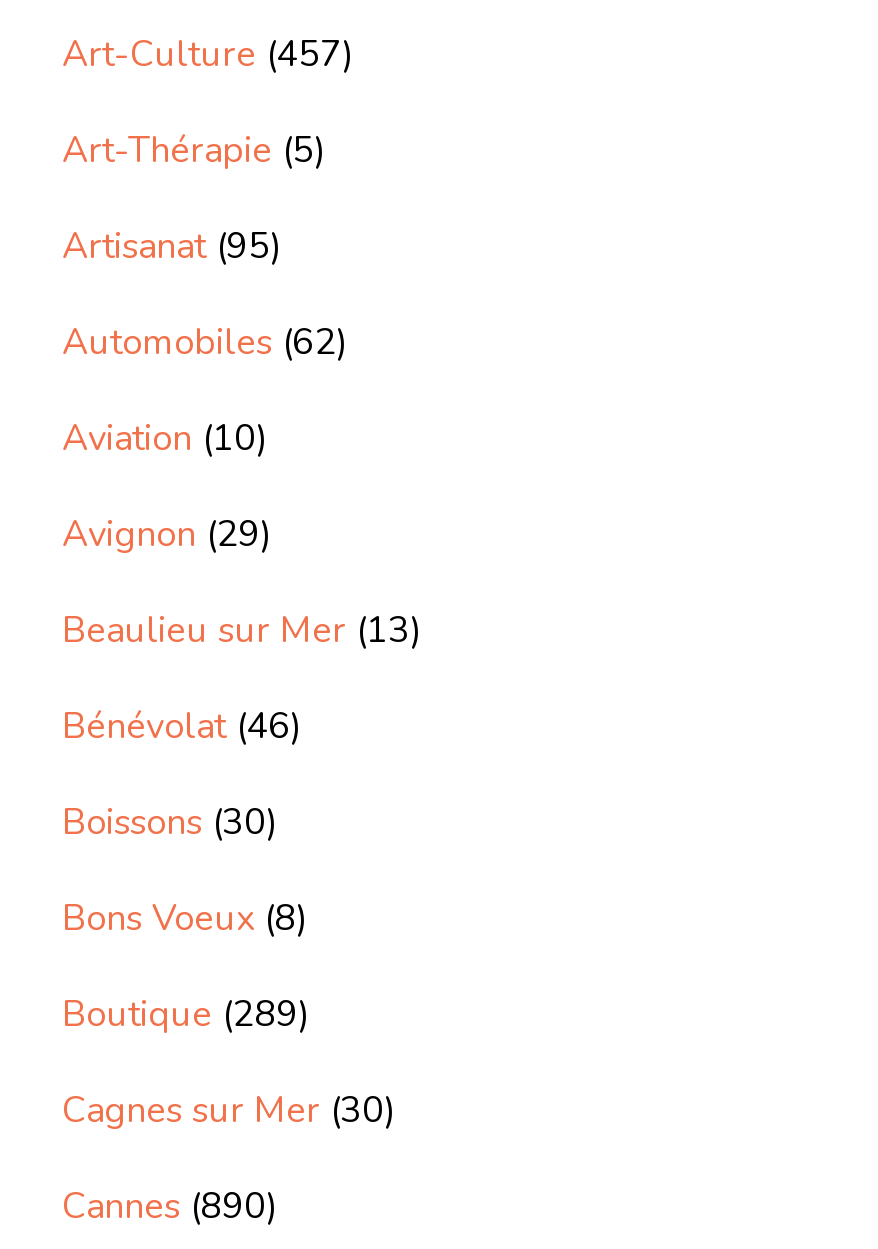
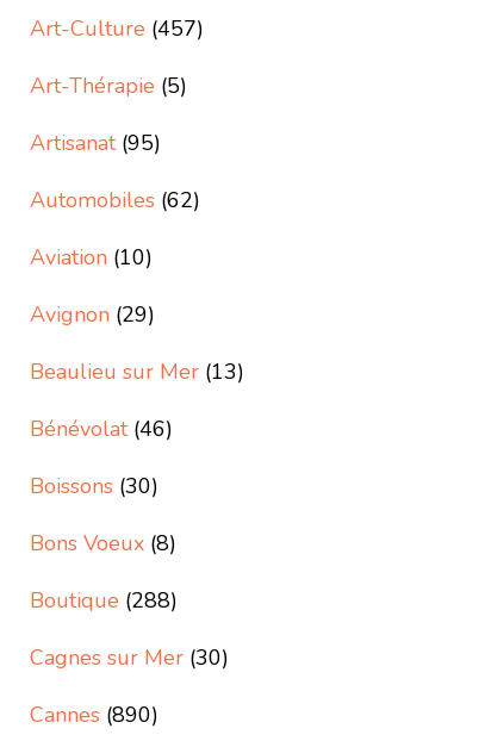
[62,991,310,1039] Boutique (289) -> [30,586,178,615] Boutique (288)

